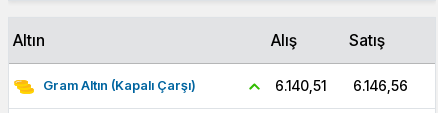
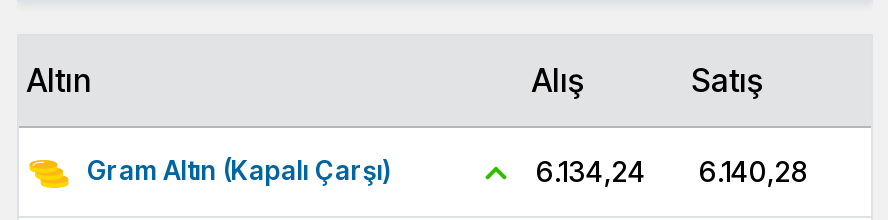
[274,77,325,94] 6.140,51 -> [536,154,646,188] 6.134,24
[353,77,408,94] 6.146,56 -> [699,154,809,188] 6.140,28

